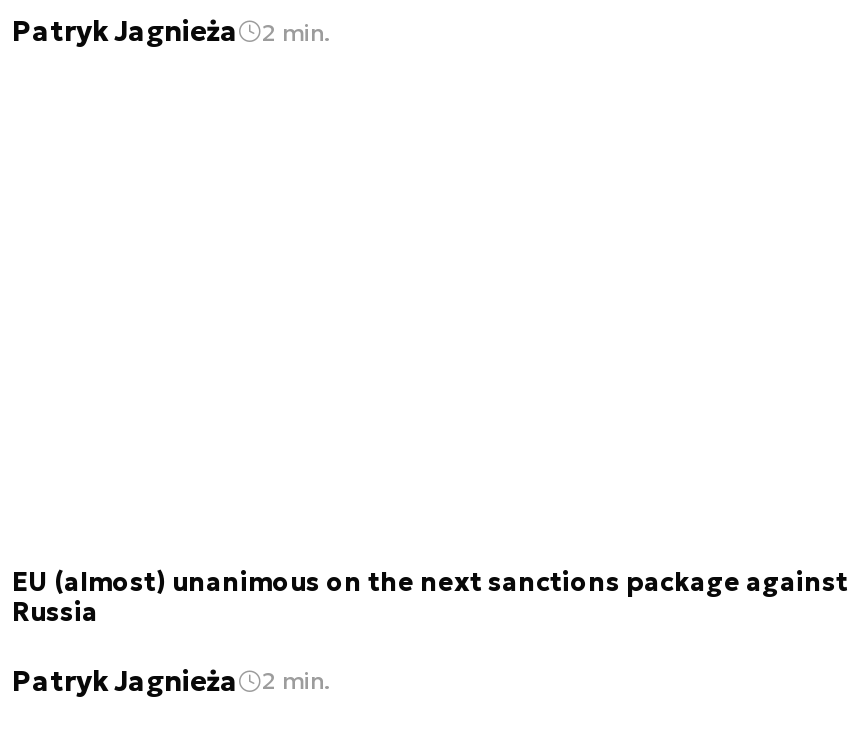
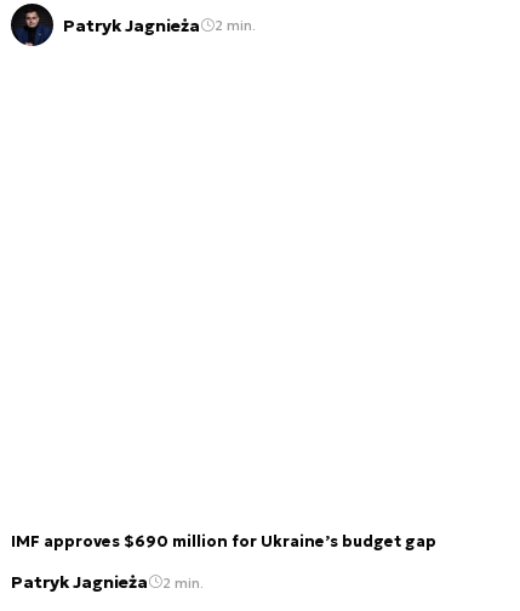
[12,568,848,630] EU (almost) unanimous on the next sanctions package against | Russia -> [11,532,436,551] IMF approves $690 million for Ukraine’s budget gap

